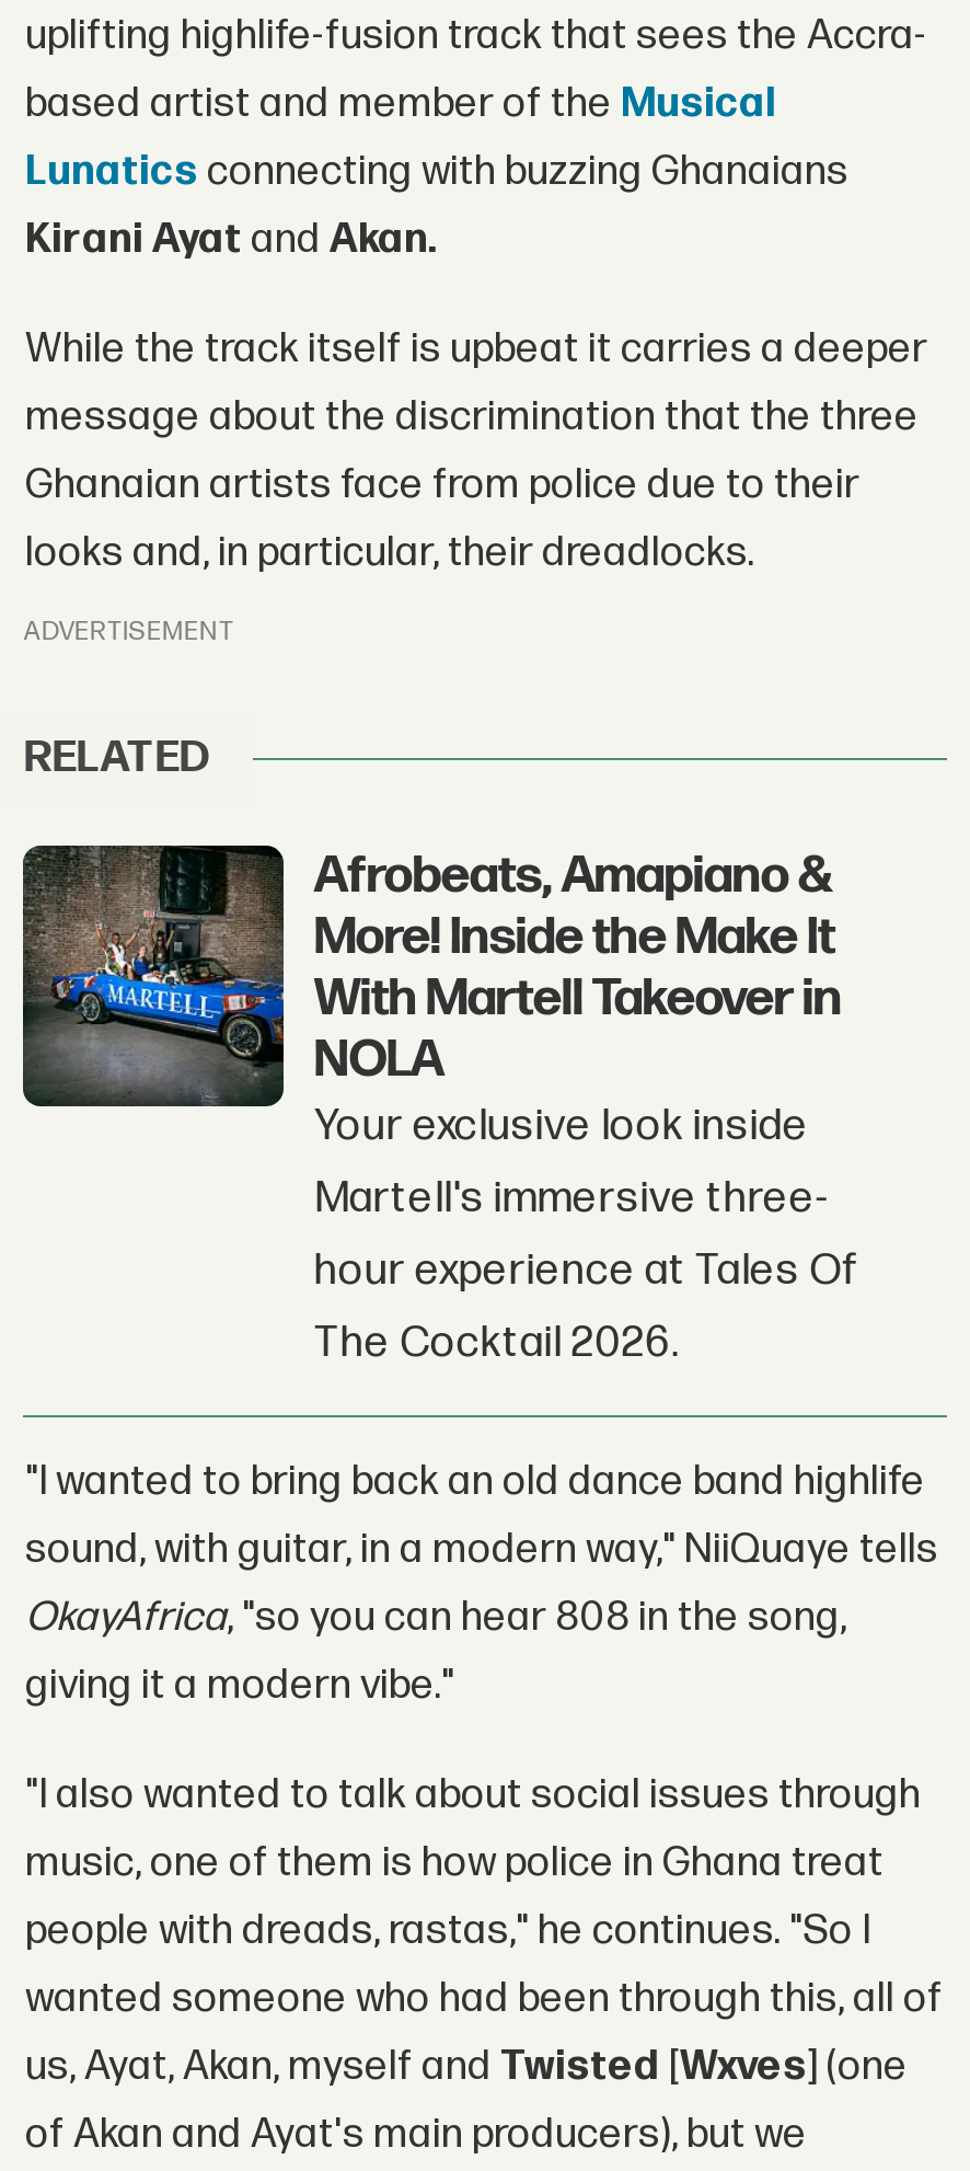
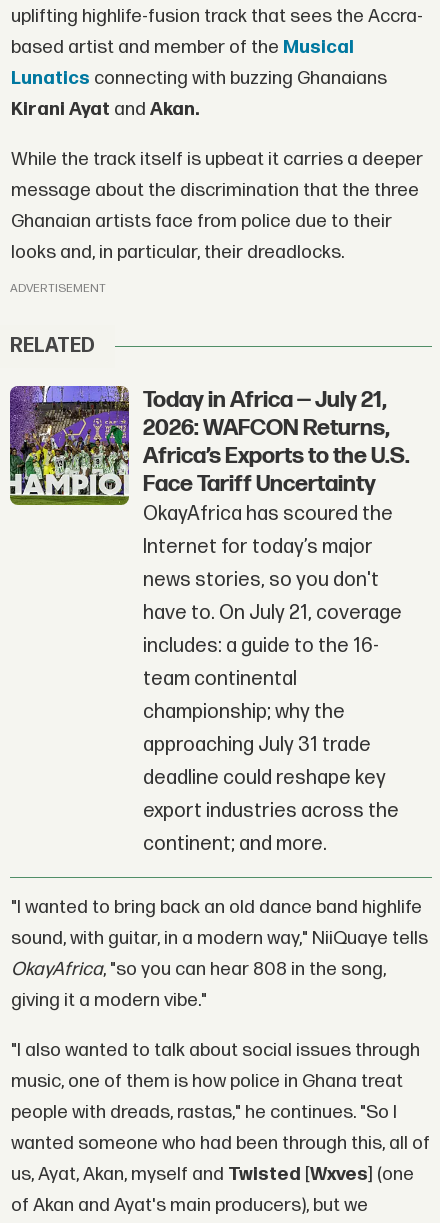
[21,843,859,1370] [image] | Afrobeats, Amapiano & | More! Inside the Make It | With Martell Takeover in | NOLA | Your exclusive look inside | Martell's immersive three- | hour experience at Tales Of | The Cocktail 2026. -> [9,385,410,856] [image] | Today in Africa — July 21, | 2026: WAFCON Returns, | Africa’s Exports to the U.S. | Face Tariff Uncertainty | OkayAfrica has scoured the | Internet for today’s major | news stories, so you don't | have to. On July 21, coverage | includes: a guide to the 16- | team continental | championship; why the | approaching July 31 trade | deadline could reshape key | export industries across the | continent; and more.

